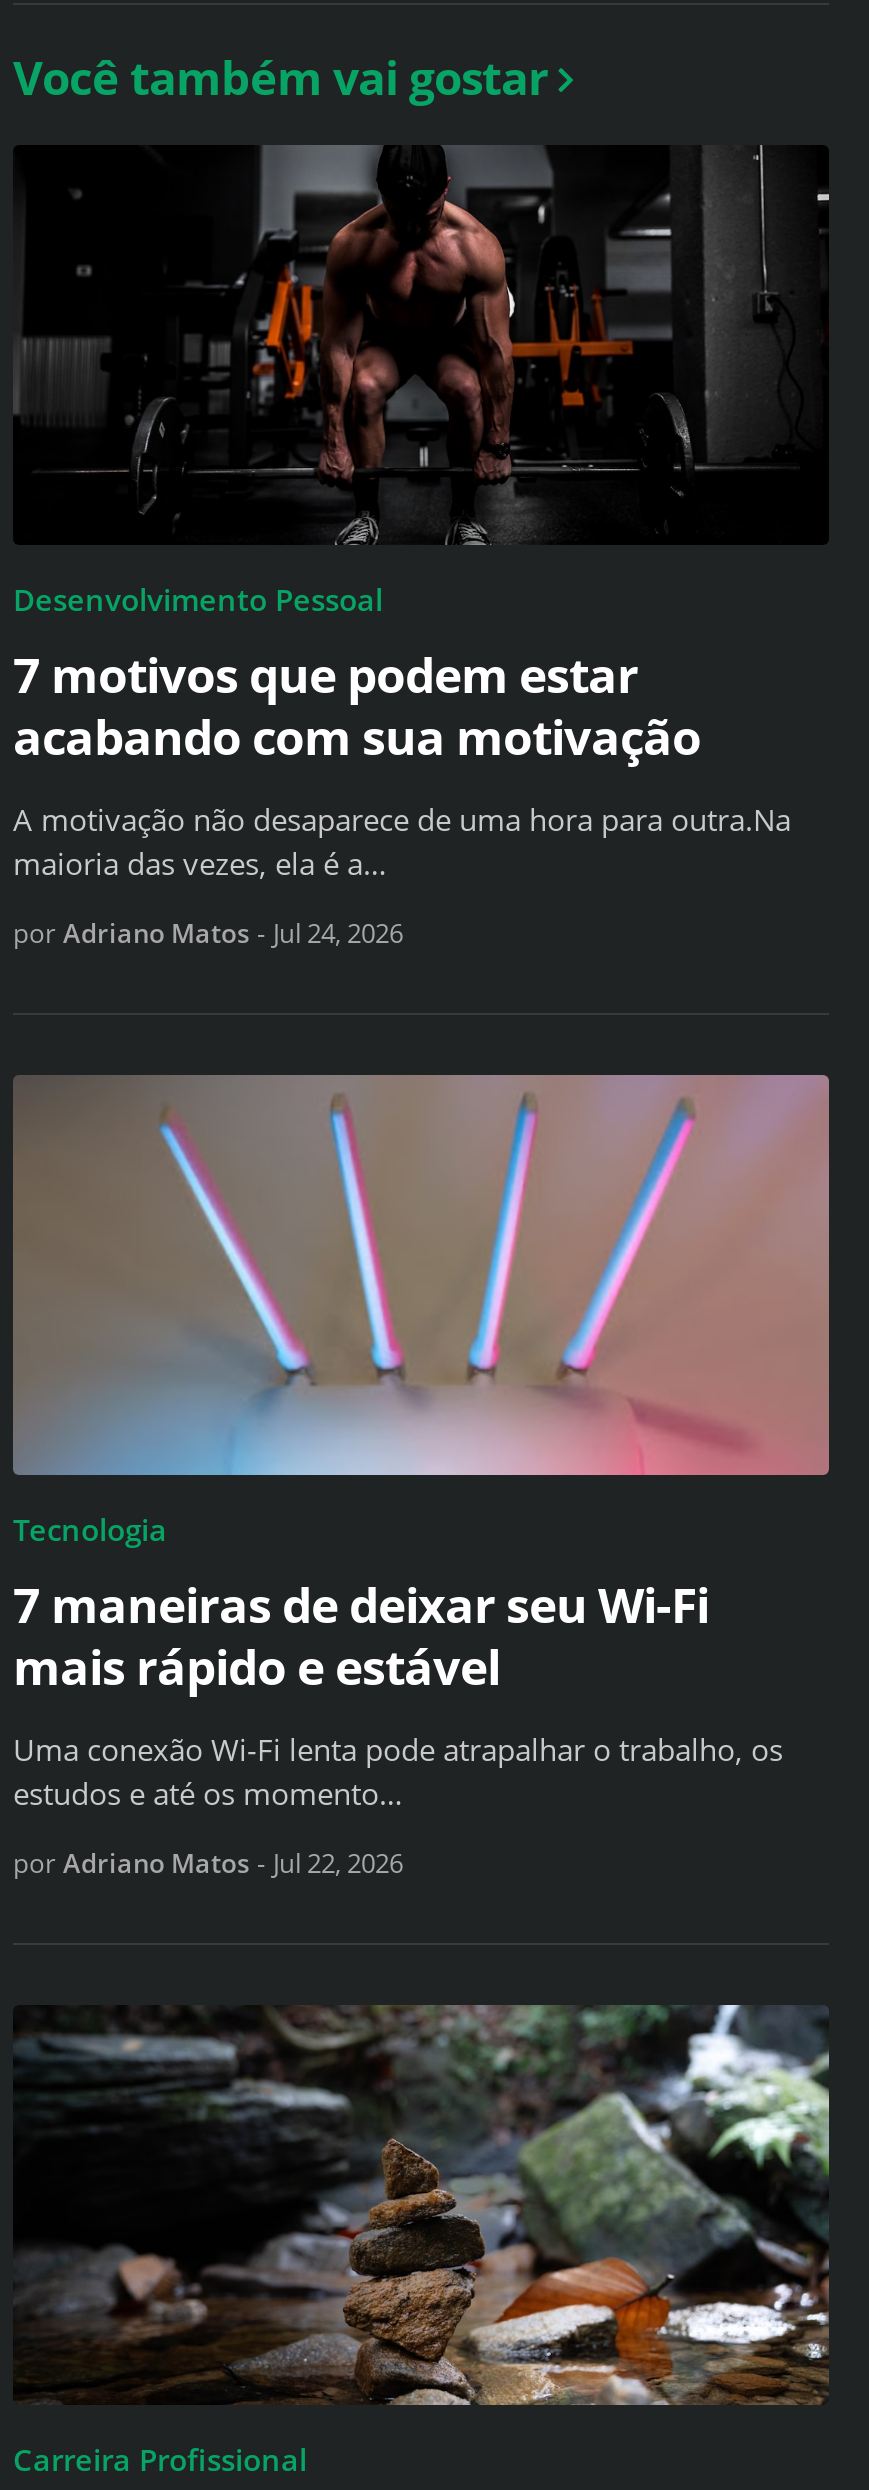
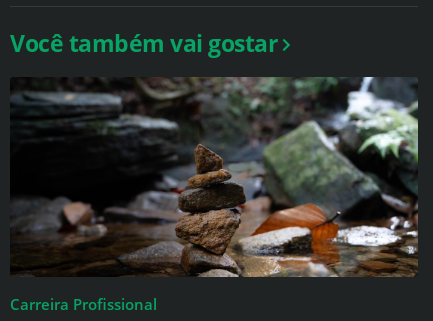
[13,145,827,952] [image] | Desenvolvimento Pessoal | 7 motivos que podem estar | acabando com sua motivação | A motivação não desaparece de uma hora para outra.Na | maioria das vezes, ela é a… | por Adriano Matos - Jul 24, 2026 -> none
[11,1073,831,1882] [image] | Tecnologia | 7 maneiras de deixar seu Wi-Fi | mais rápido e estável | Uma conexão Wi-Fi lenta pode atrapalhar o trabalho, os | estudos e até os momento… | por Adriano Matos - Jul 22, 2026 -> none

